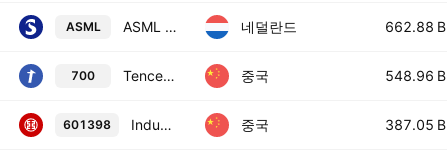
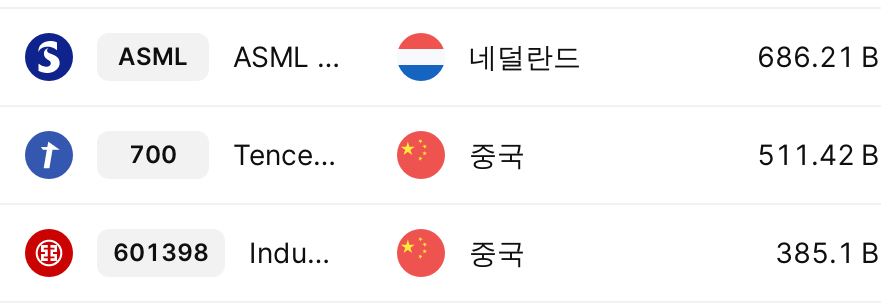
[385,18,446,35] 662.88 B -> [757,39,879,73] 686.21 B
[385,67,446,84] 548.96 B -> [757,137,879,171] 511.42 B
[385,116,446,133] 387.05 B -> [775,235,879,269] 385.1 B

